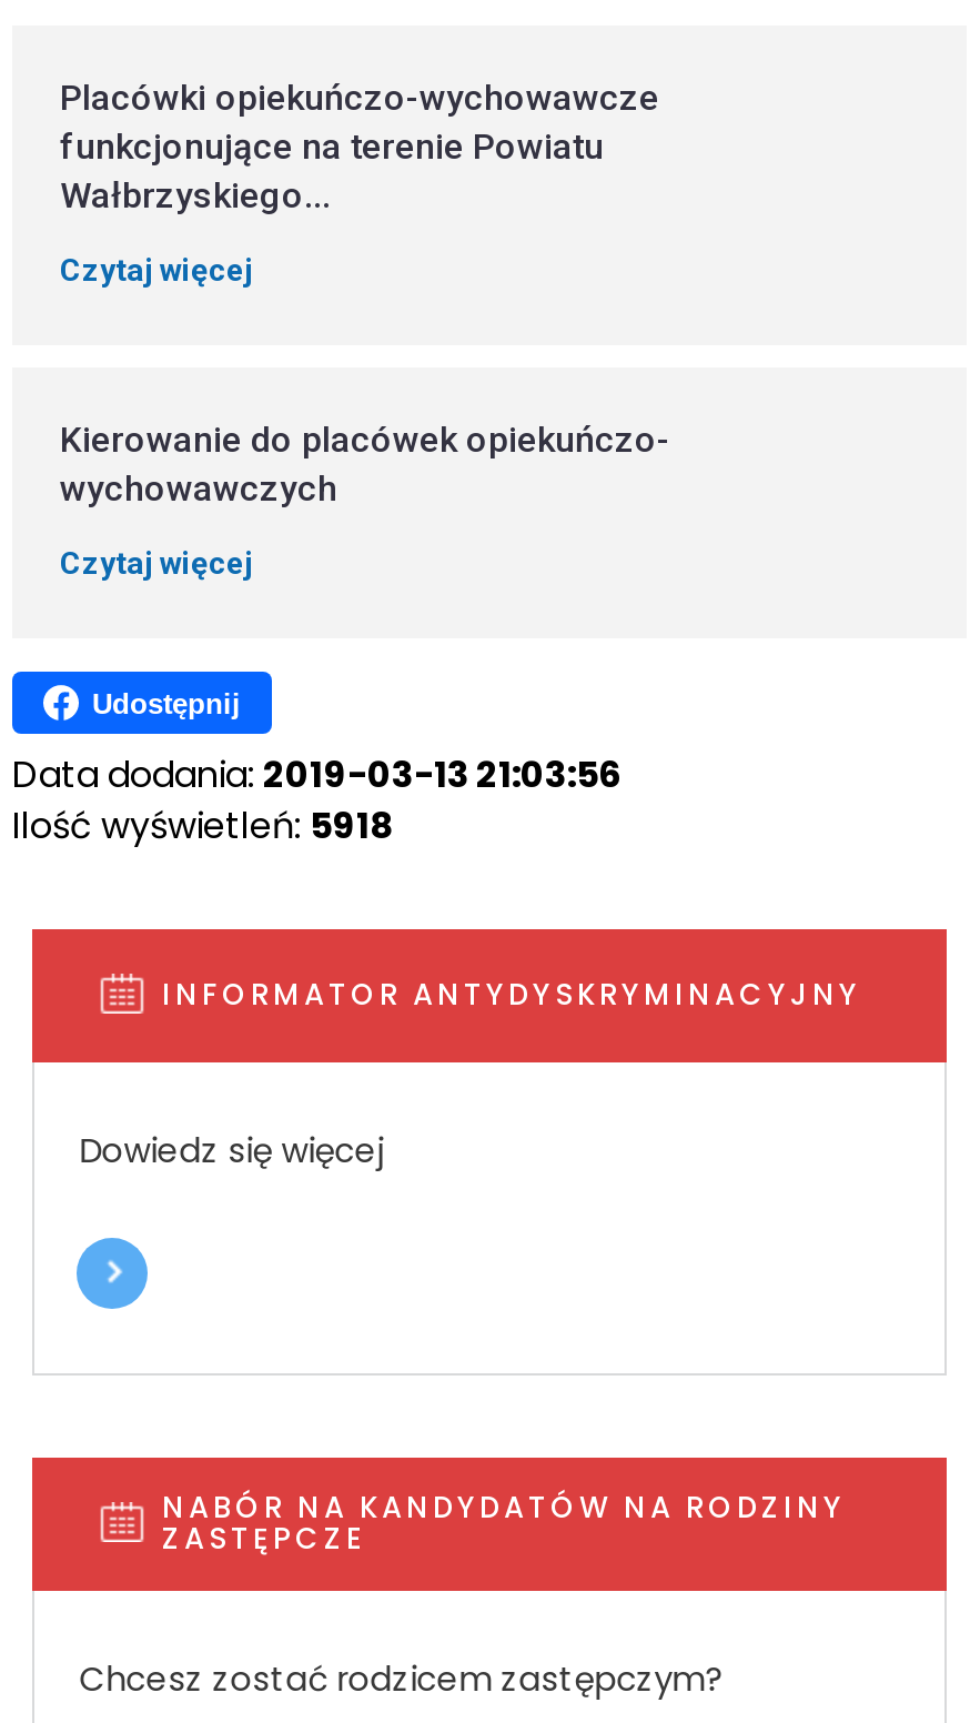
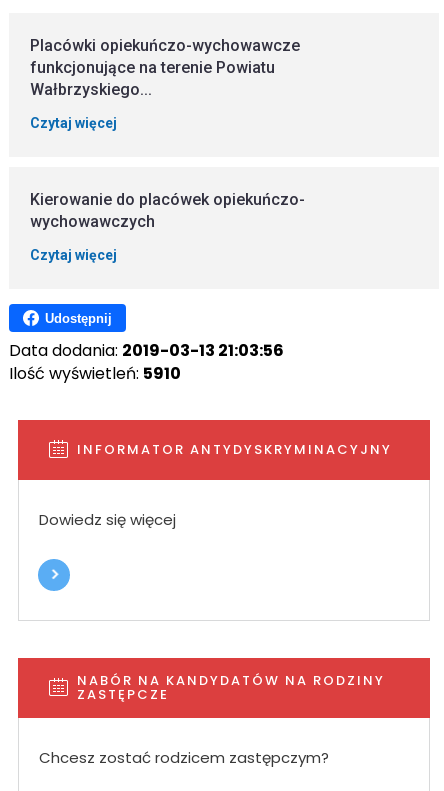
[12,800,394,852] Ilość wyświetleń: 5918 -> [9,362,181,385] Ilość wyświetleń: 5910

